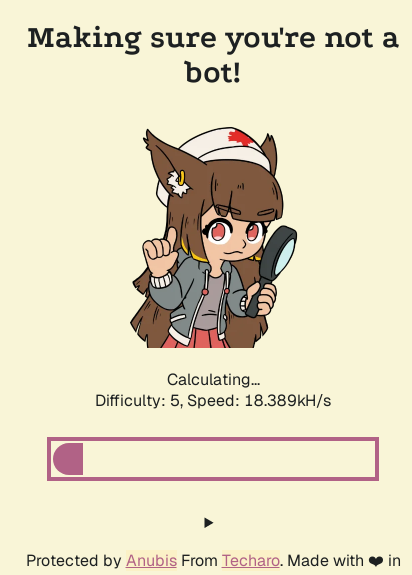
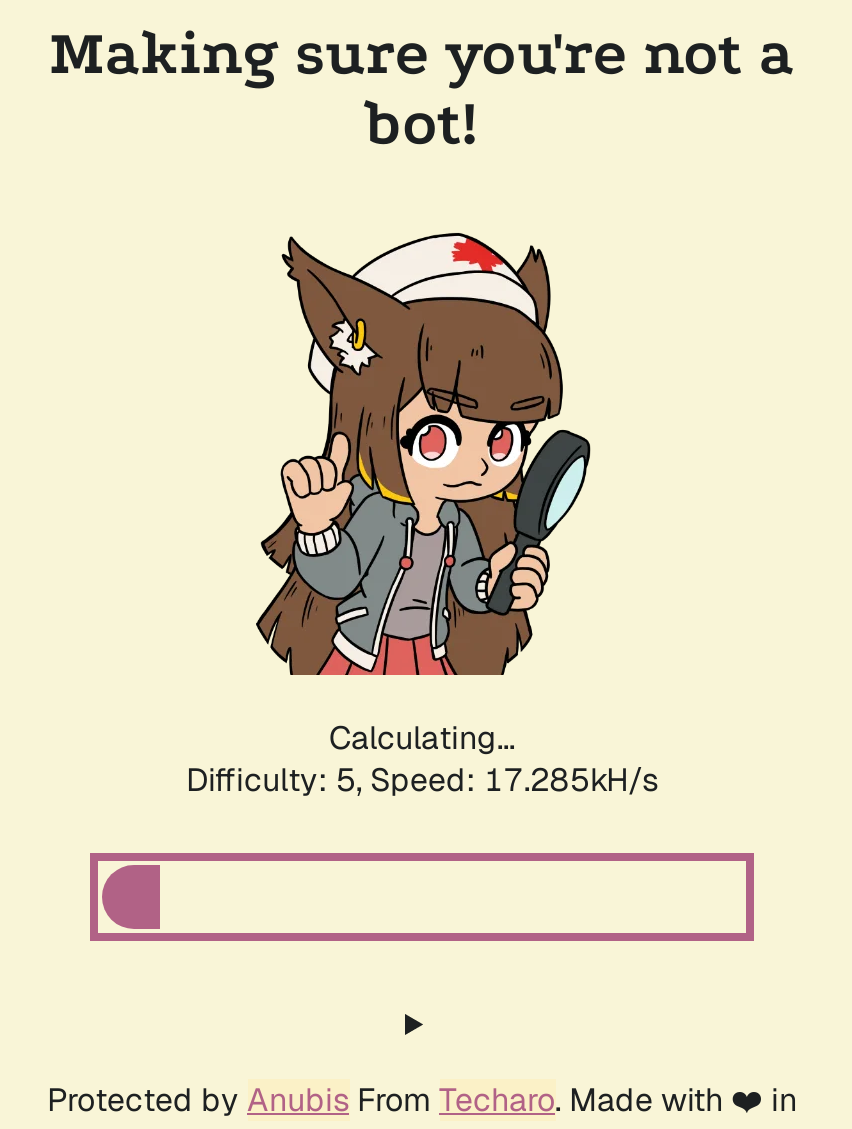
[95,390,331,411] Difficulty: 5, Speed: 18.389kH/s -> [186,759,658,801] Difficulty: 5, Speed: 17.285kH/s

